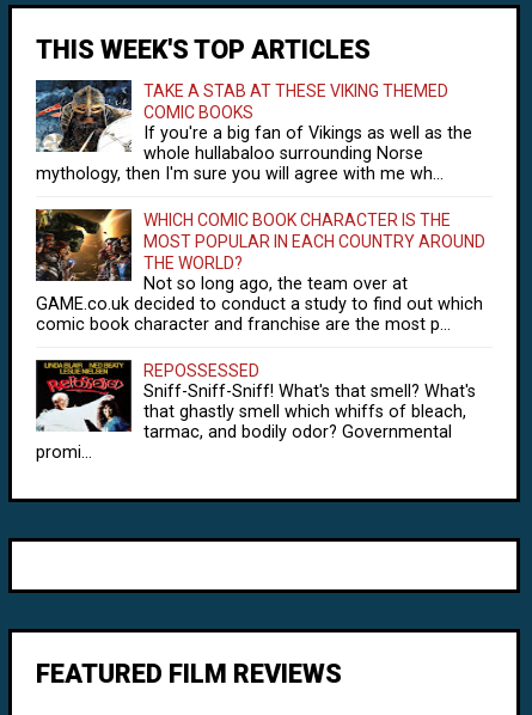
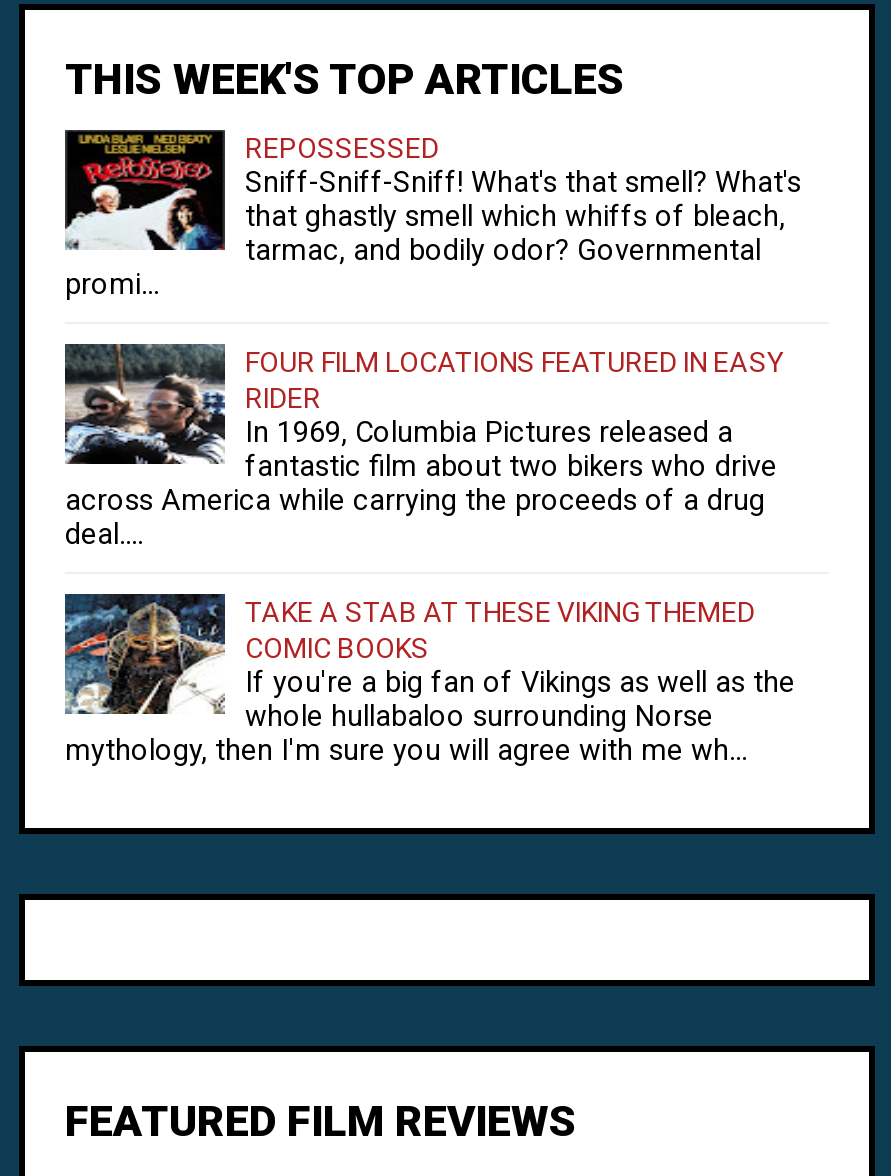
none -> [65,346,785,552] FOUR FILM LOCATIONS FEATURED IN EASY | RIDER | In 1969, Columbia Pictures released a | fantastic film about two bikers who drive | across America while carrying the proceeds of a drug | deal....
moved [33,79,472,184] -> [61,592,795,768]: [image] | TAKE A STAB AT THESE VIKING THEMED | COMIC BOOKS | If you're a big fan of Vikings as well as the | whole hullabaloo surrounding Norse | mythology, then I'm sure you will agree with me wh...
[35,208,127,282] [image] -> [65,342,217,466] [image]
[36,210,485,335] WHICH COMIC BOOK CHARACTER IS THE | MOST POPULAR IN EACH COUNTRY AROUND | THE WORLD? | Not so long ago, the team over at | GAME.co.uk decided to conduct a study to find out which | comic book character and franchise are the most p... -> none
moved [35,360,476,463] -> [63,130,801,302]: [image] | REPOSSESSED | Sniff-Sniff-Sniff! What's that smell? What's | that ghastly smell which whiffs of bleach, | tarmac, and bodily odor? Governmental | promi...

